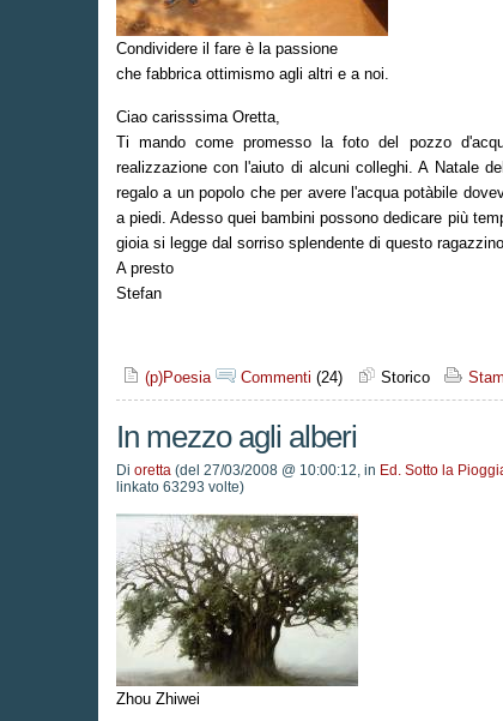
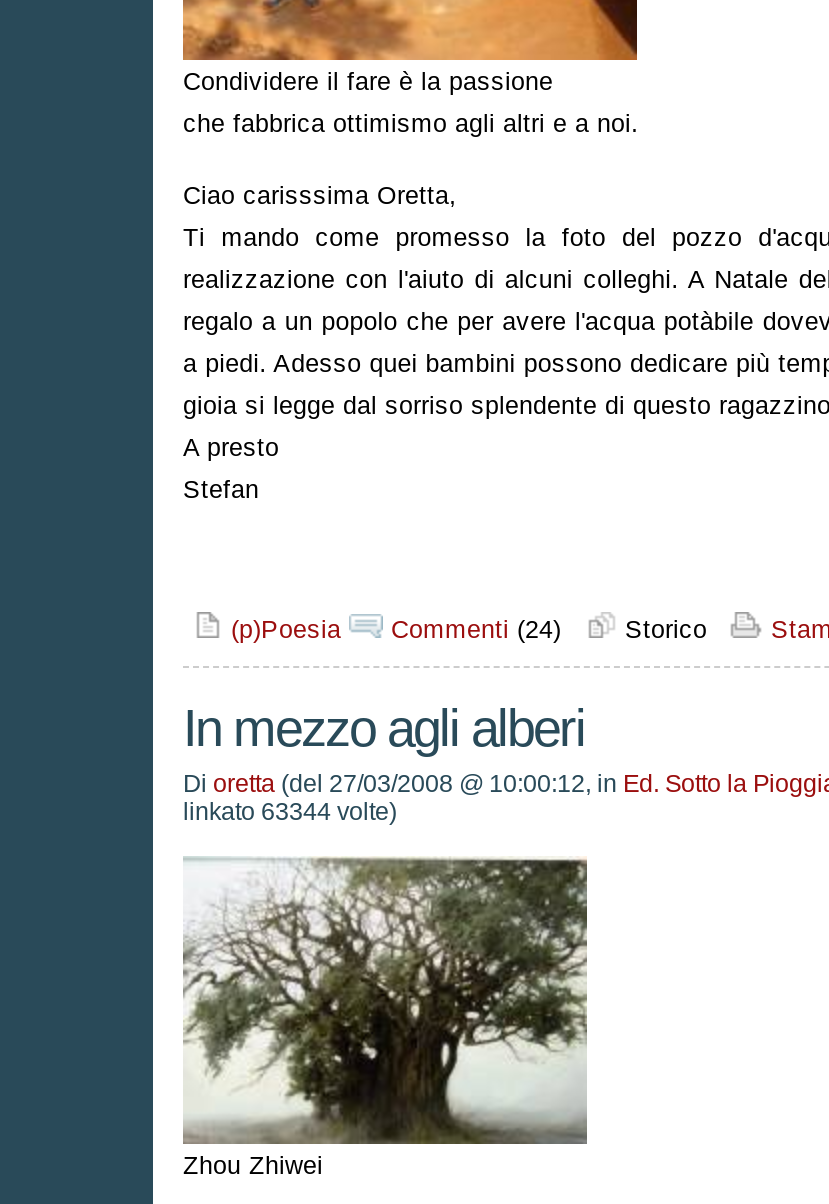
[116,479,244,496] linkato 63293 volte) -> [183,799,397,827] linkato 63344 volte)

